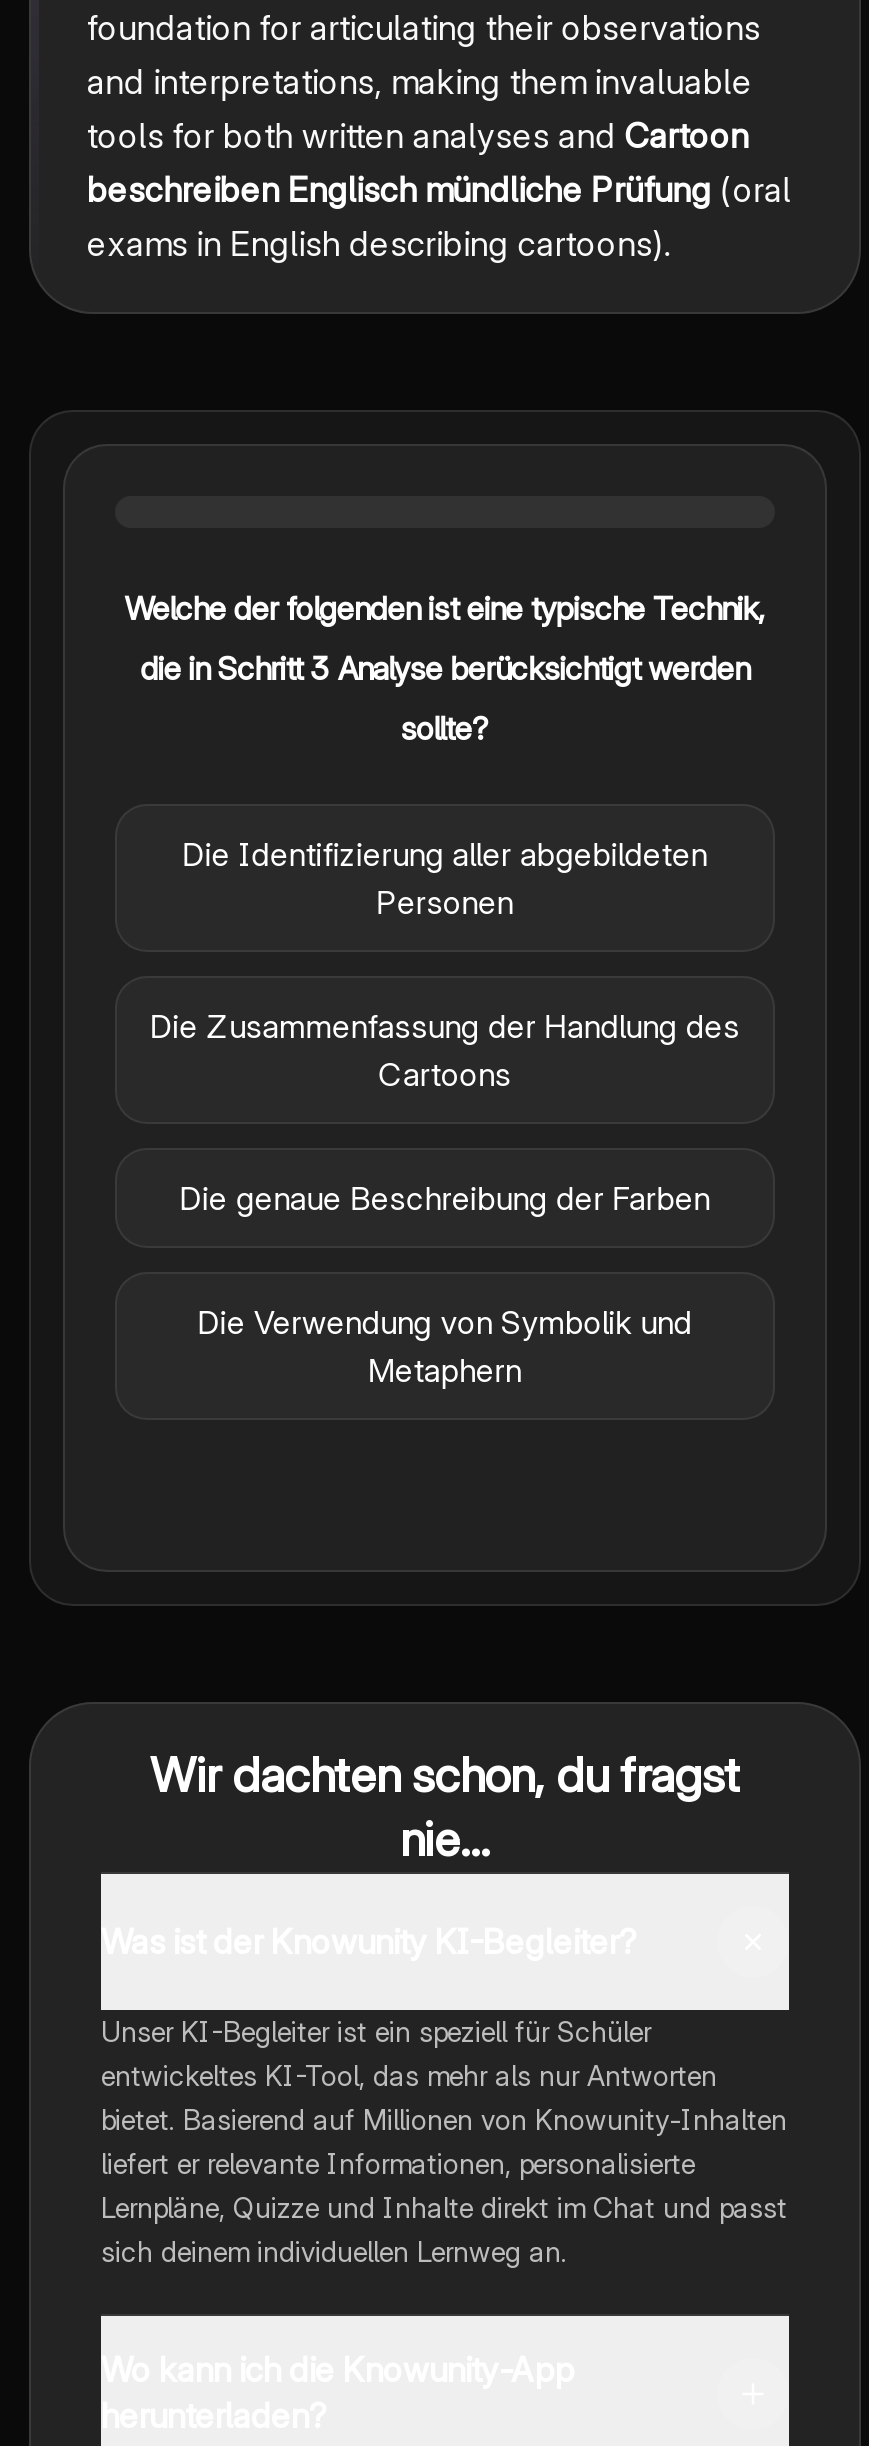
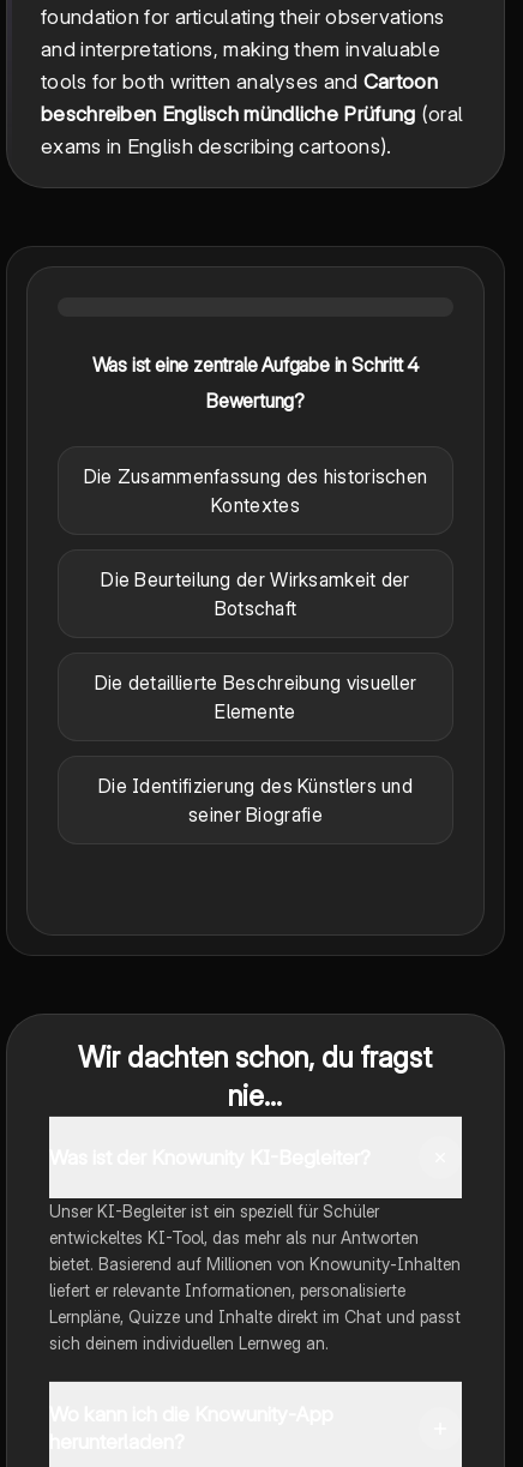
[124,588,766,1390] Welche der folgenden ist eine typische Technik, | die in Schritt 3 Analyse berücksichtigt werden | sollte? | Die Identifizierung aller abgebildeten | Personen | Die Zusammenfassung der Handlung des | Cartoons | Die genaue Beschreibung der Farben | Die Verwendung von Symbolik und | Metaphern -> [83,353,428,827] Was ist eine zentrale Aufgabe in Schritt 4 | Bewertung? | Die Zusammenfassung des historischen | Kontextes | Die Beurteilung der Wirksamkeit der | Botschaft | Die detaillierte Beschreibung visueller | Elemente | Die Identifizierung des Künstlers und | seiner Biografie

